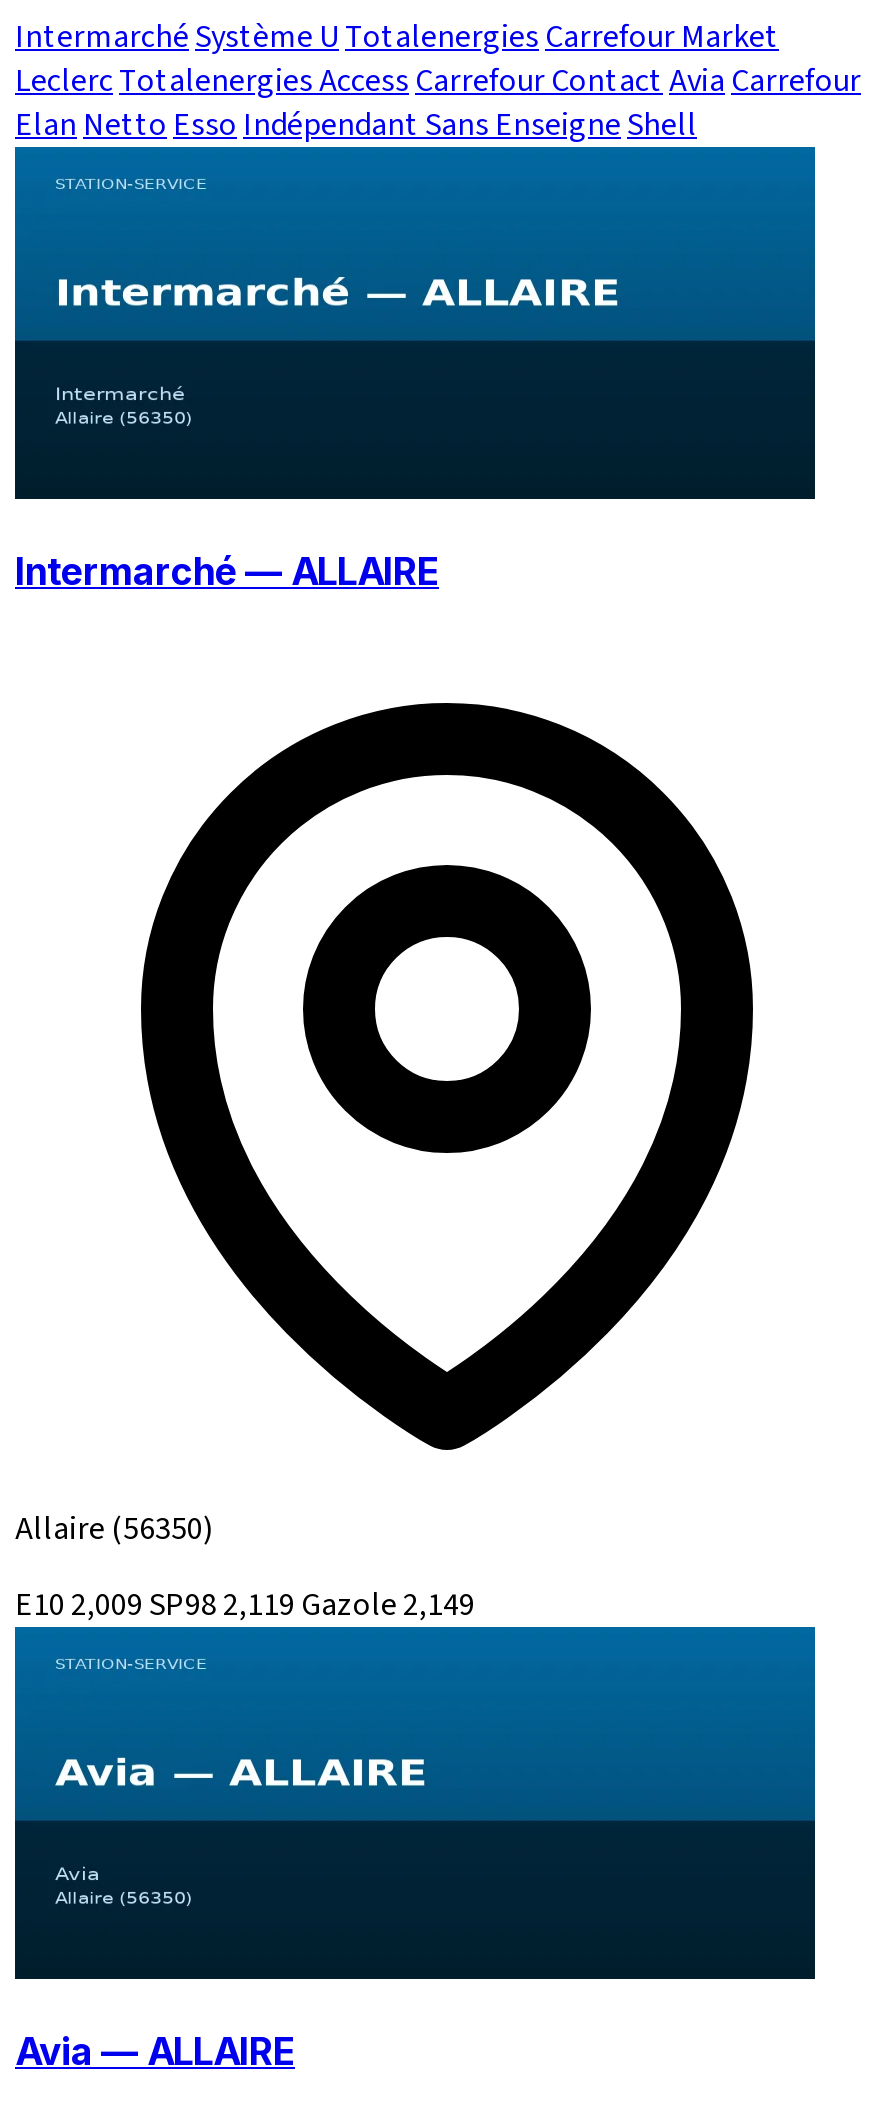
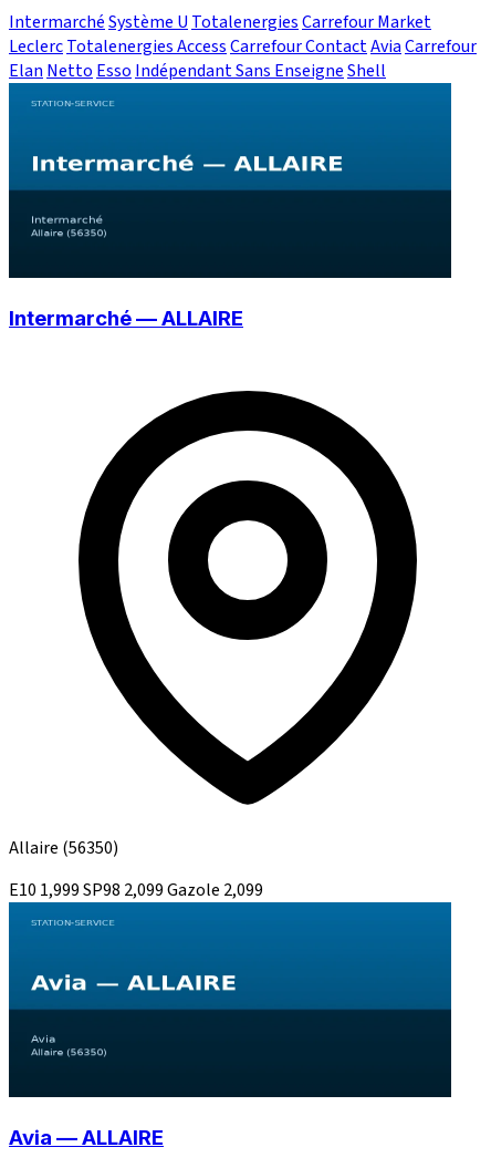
[15,1583,475,1627] E10 2,009 SP98 2,119 Gazole 2,149 -> [9,878,263,903] E10 1,999 SP98 2,099 Gazole 2,099

